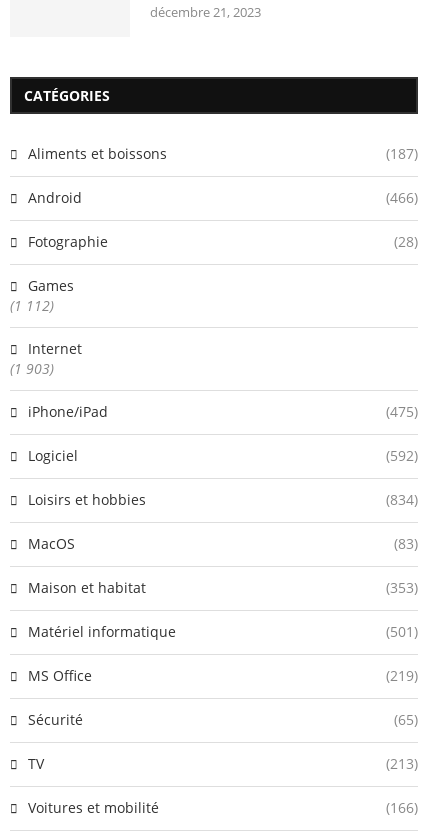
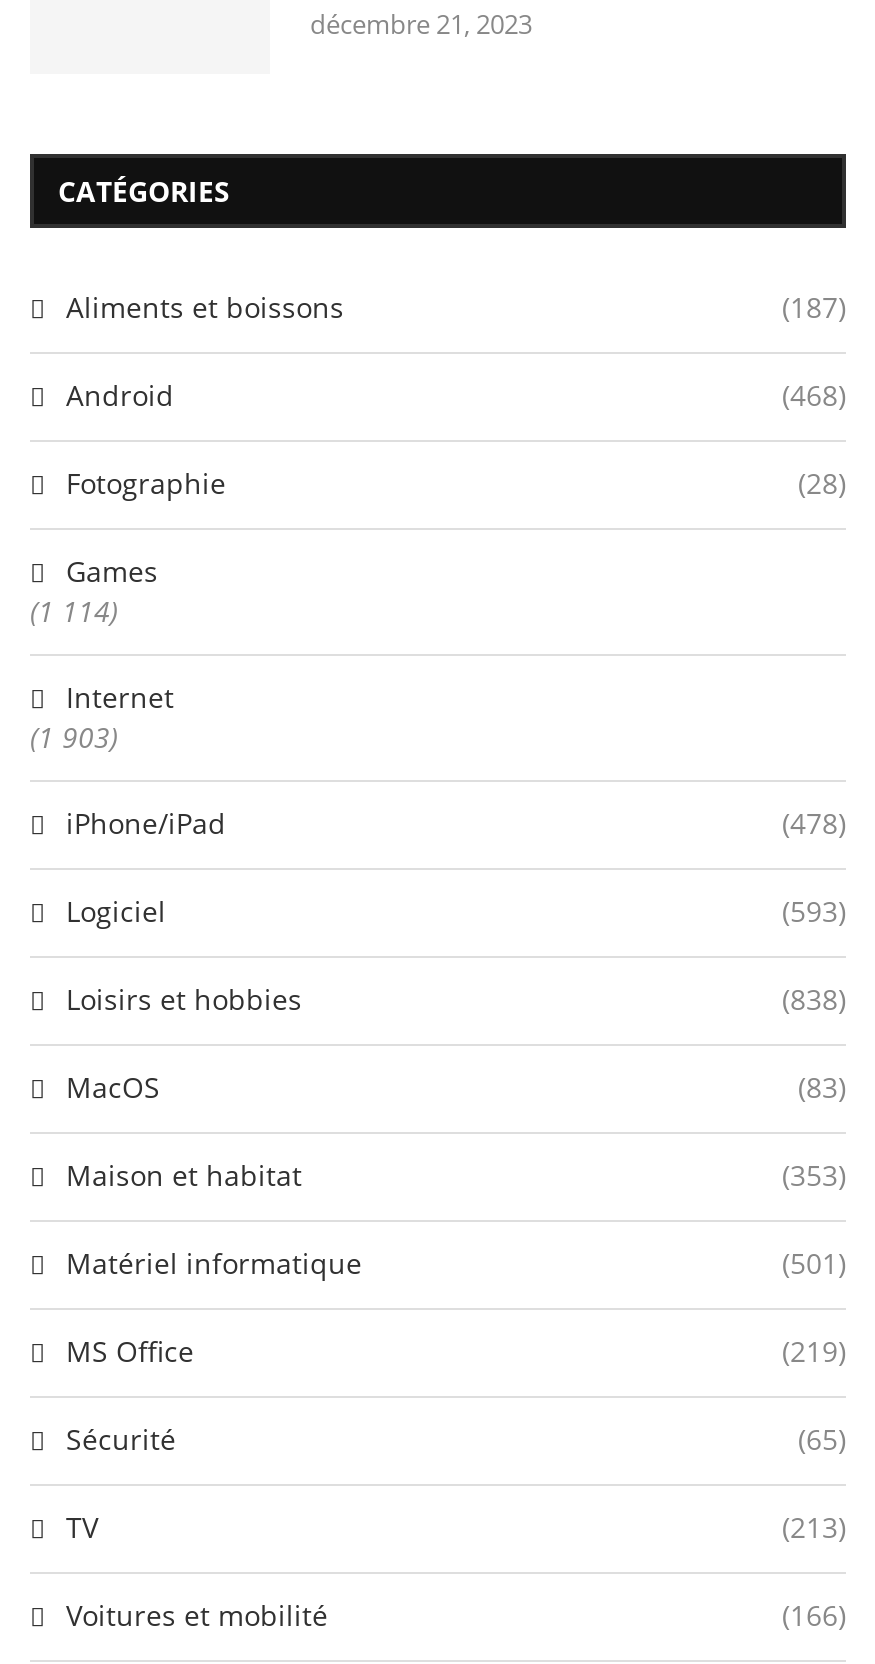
[386,187,418,206] (466) -> [782,375,846,413] (468)
[10,295,54,314] (1 112) -> [30,591,118,629] (1 114)
[386,401,418,420] (475) -> [782,803,846,841] (478)
[386,445,418,464] (592) -> [782,891,846,929] (593)
[386,489,418,508] (834) -> [782,979,846,1017] (838)

